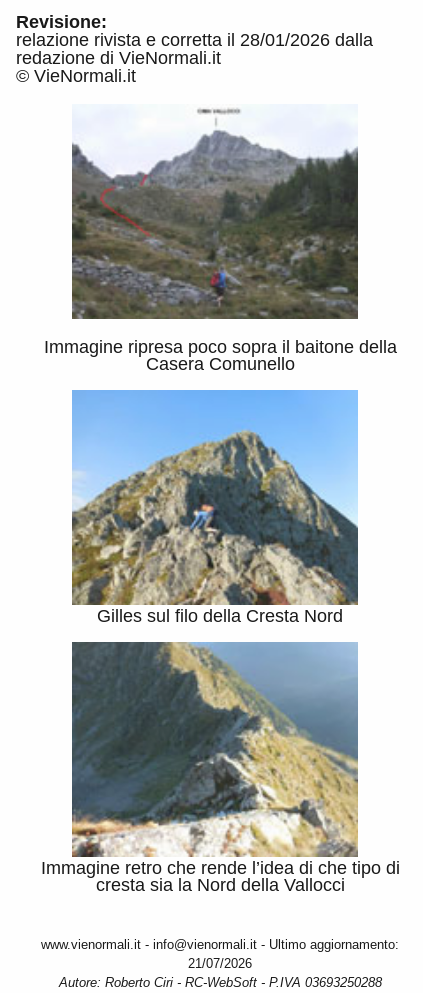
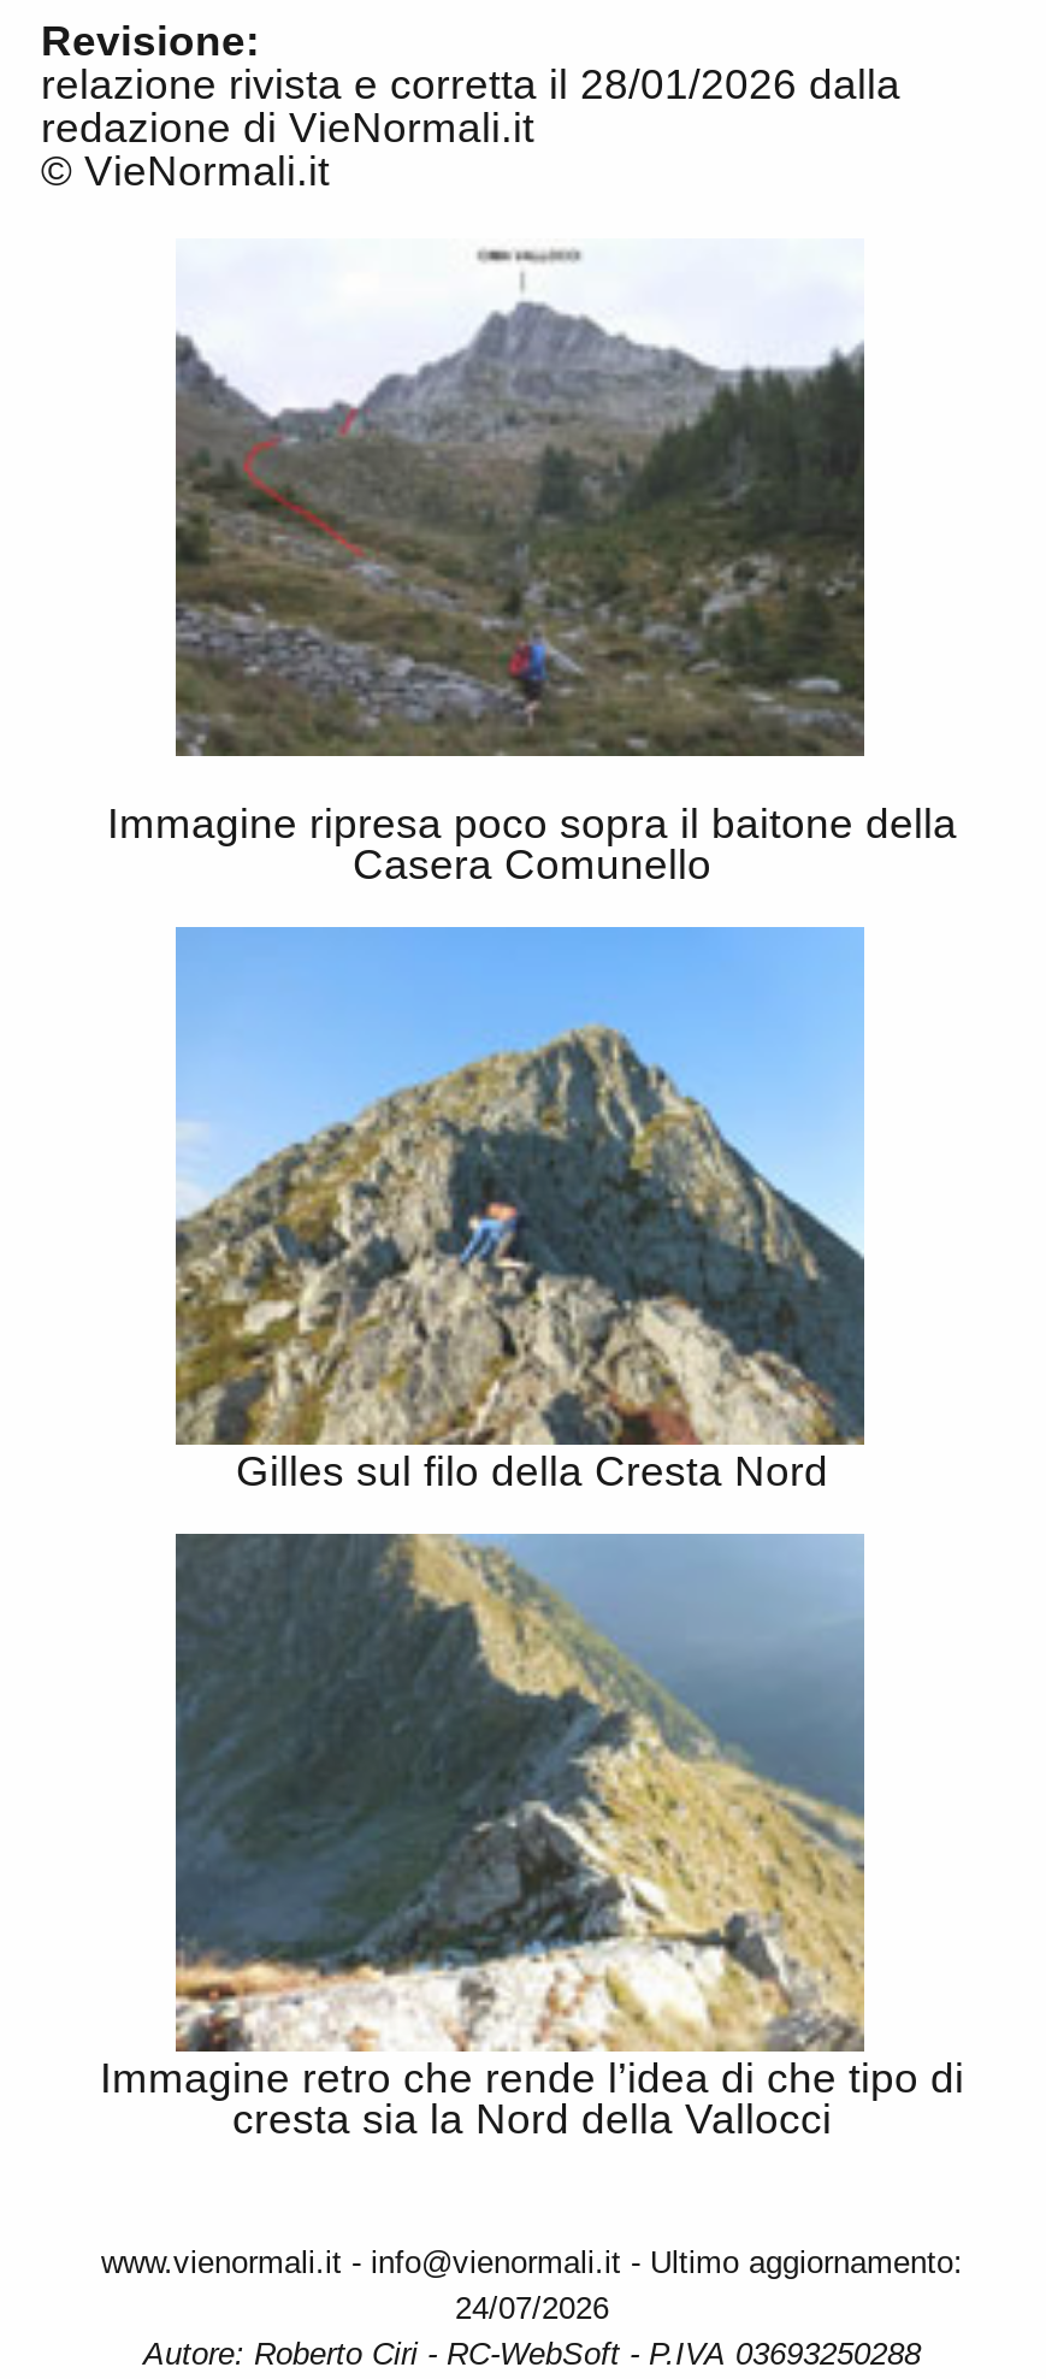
[188,956,252,971] 21/07/2026 -> [455,2290,609,2327] 24/07/2026

